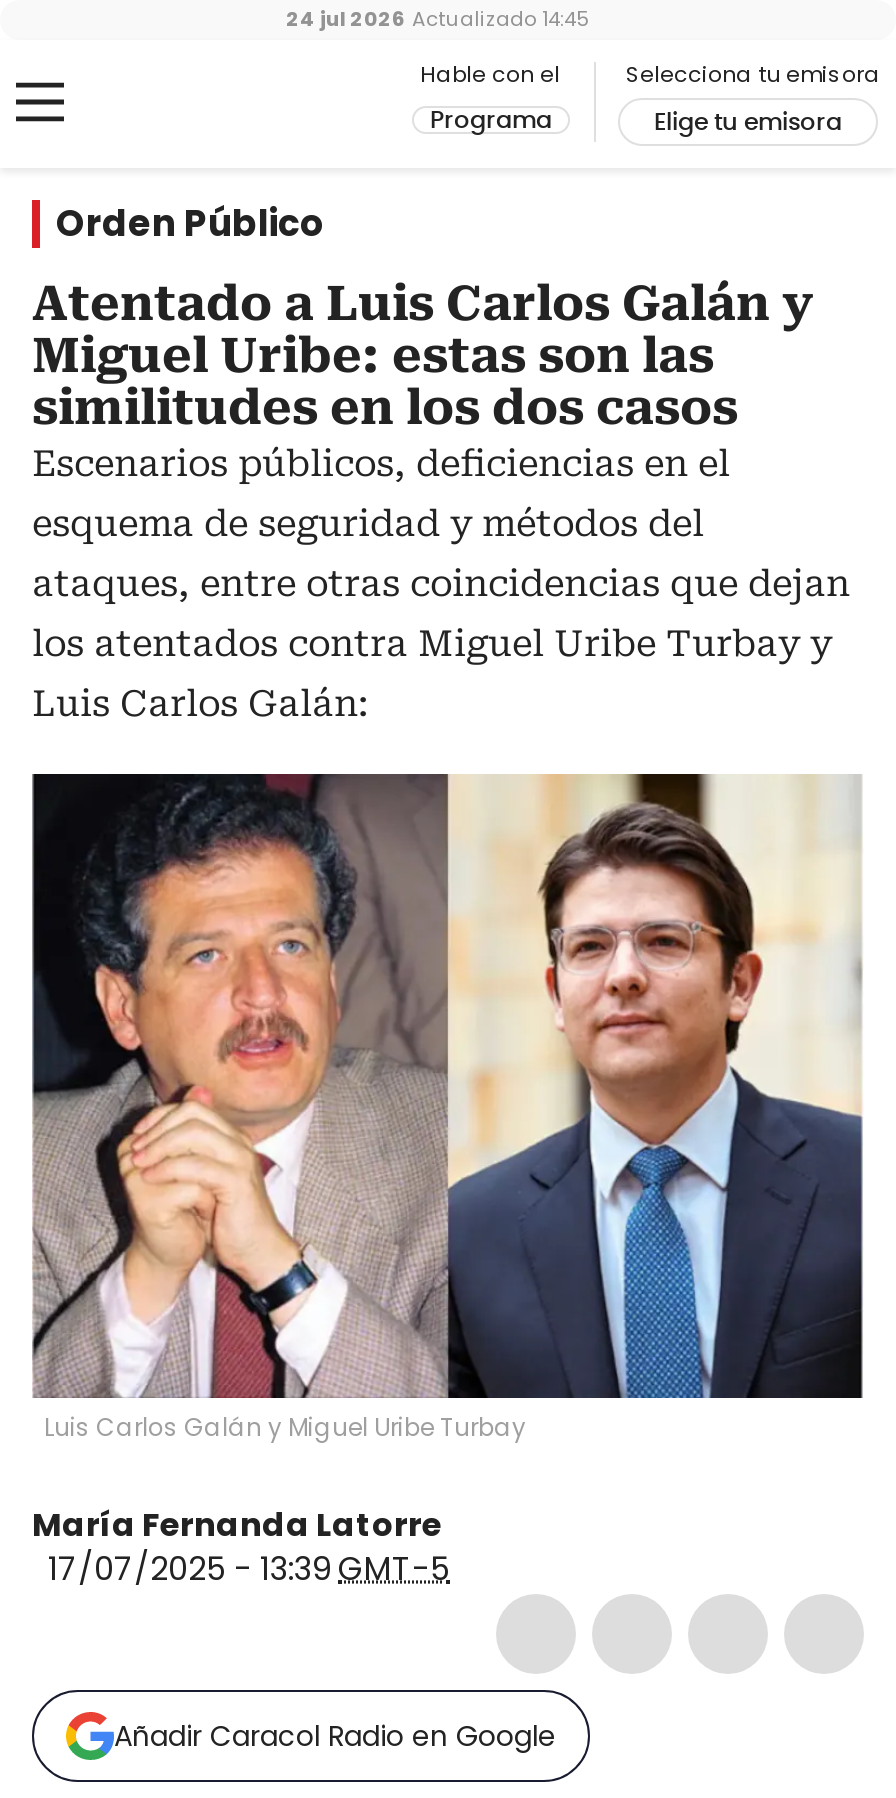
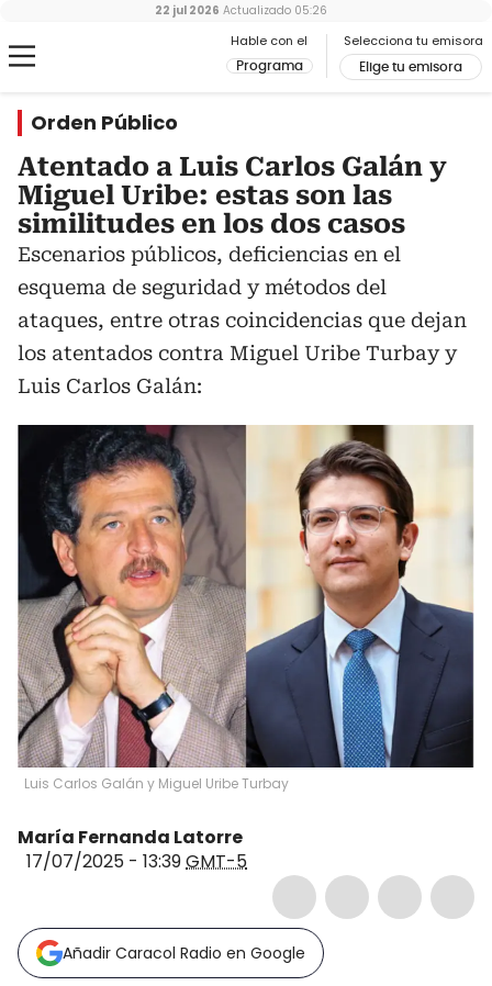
[286,4,590,34] 24 jul 2026 Actualizado 14:45 -> [154,2,327,19] 22 jul 2026 Actualizado 05:26

